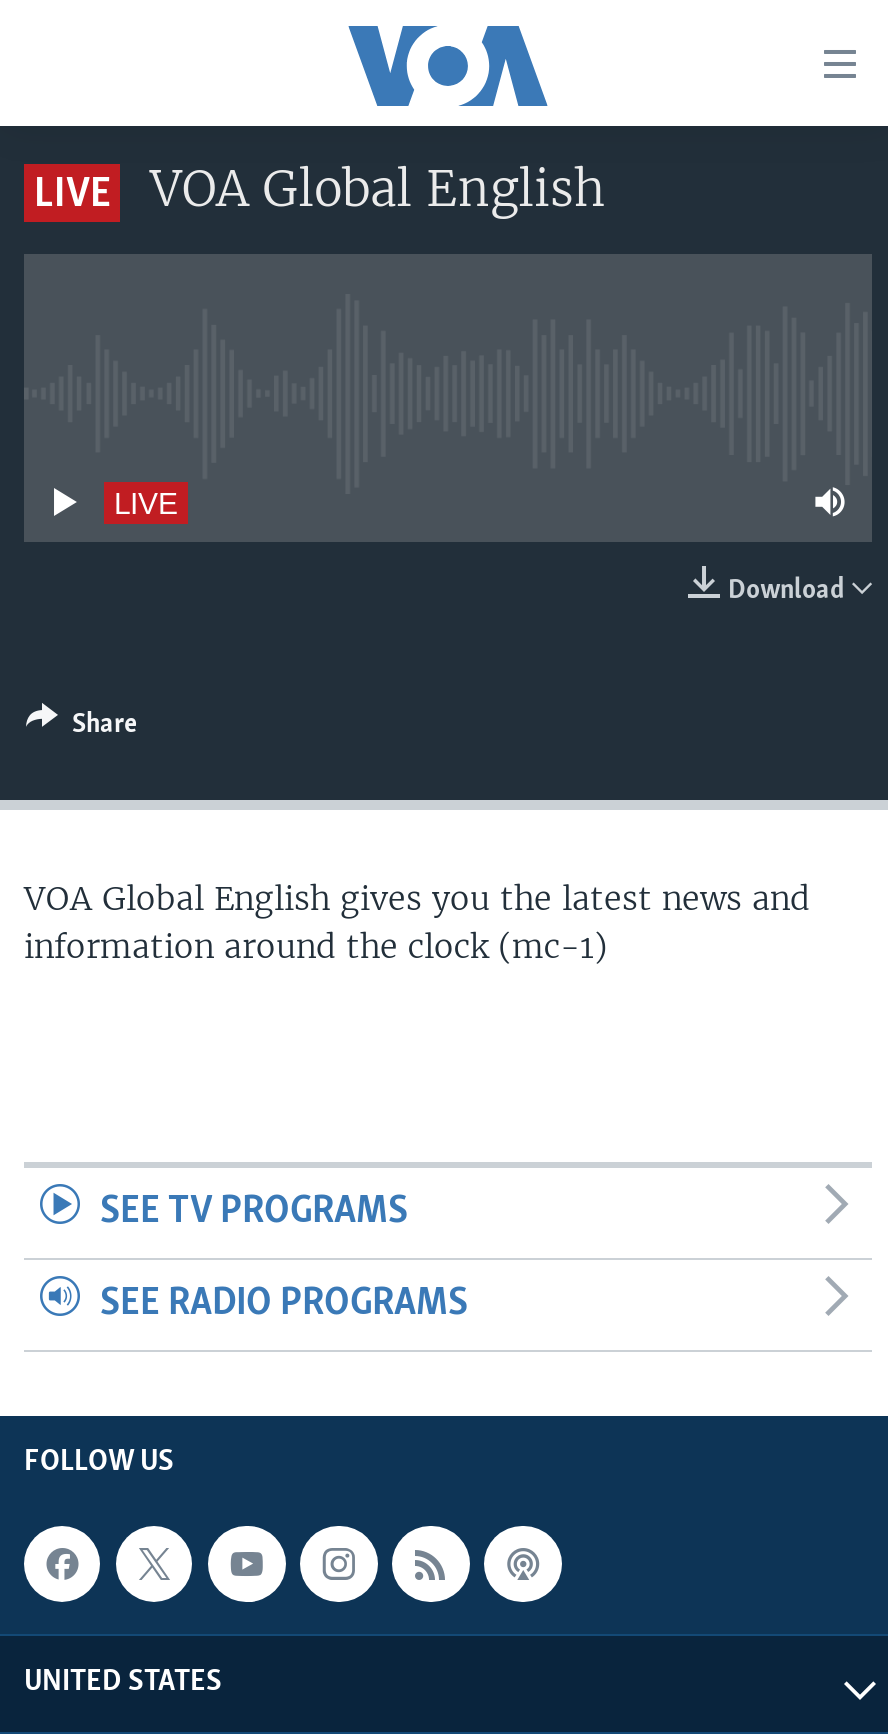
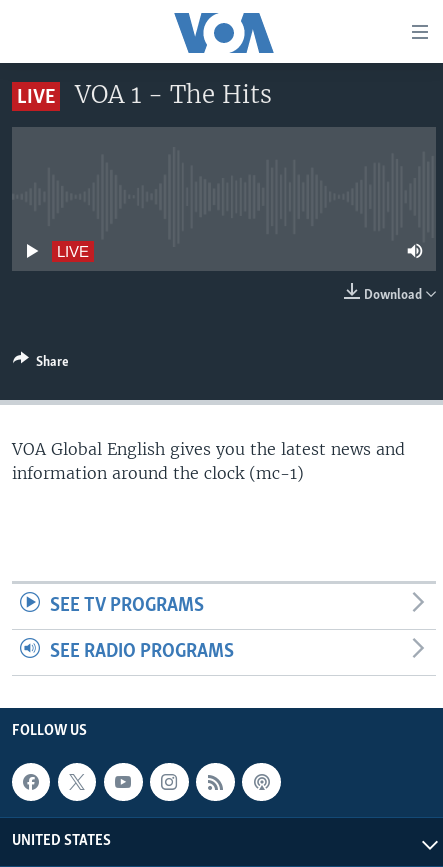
[150,158,606,220] VOA Global English -> [75,79,272,110] VOA 1 - The Hits

